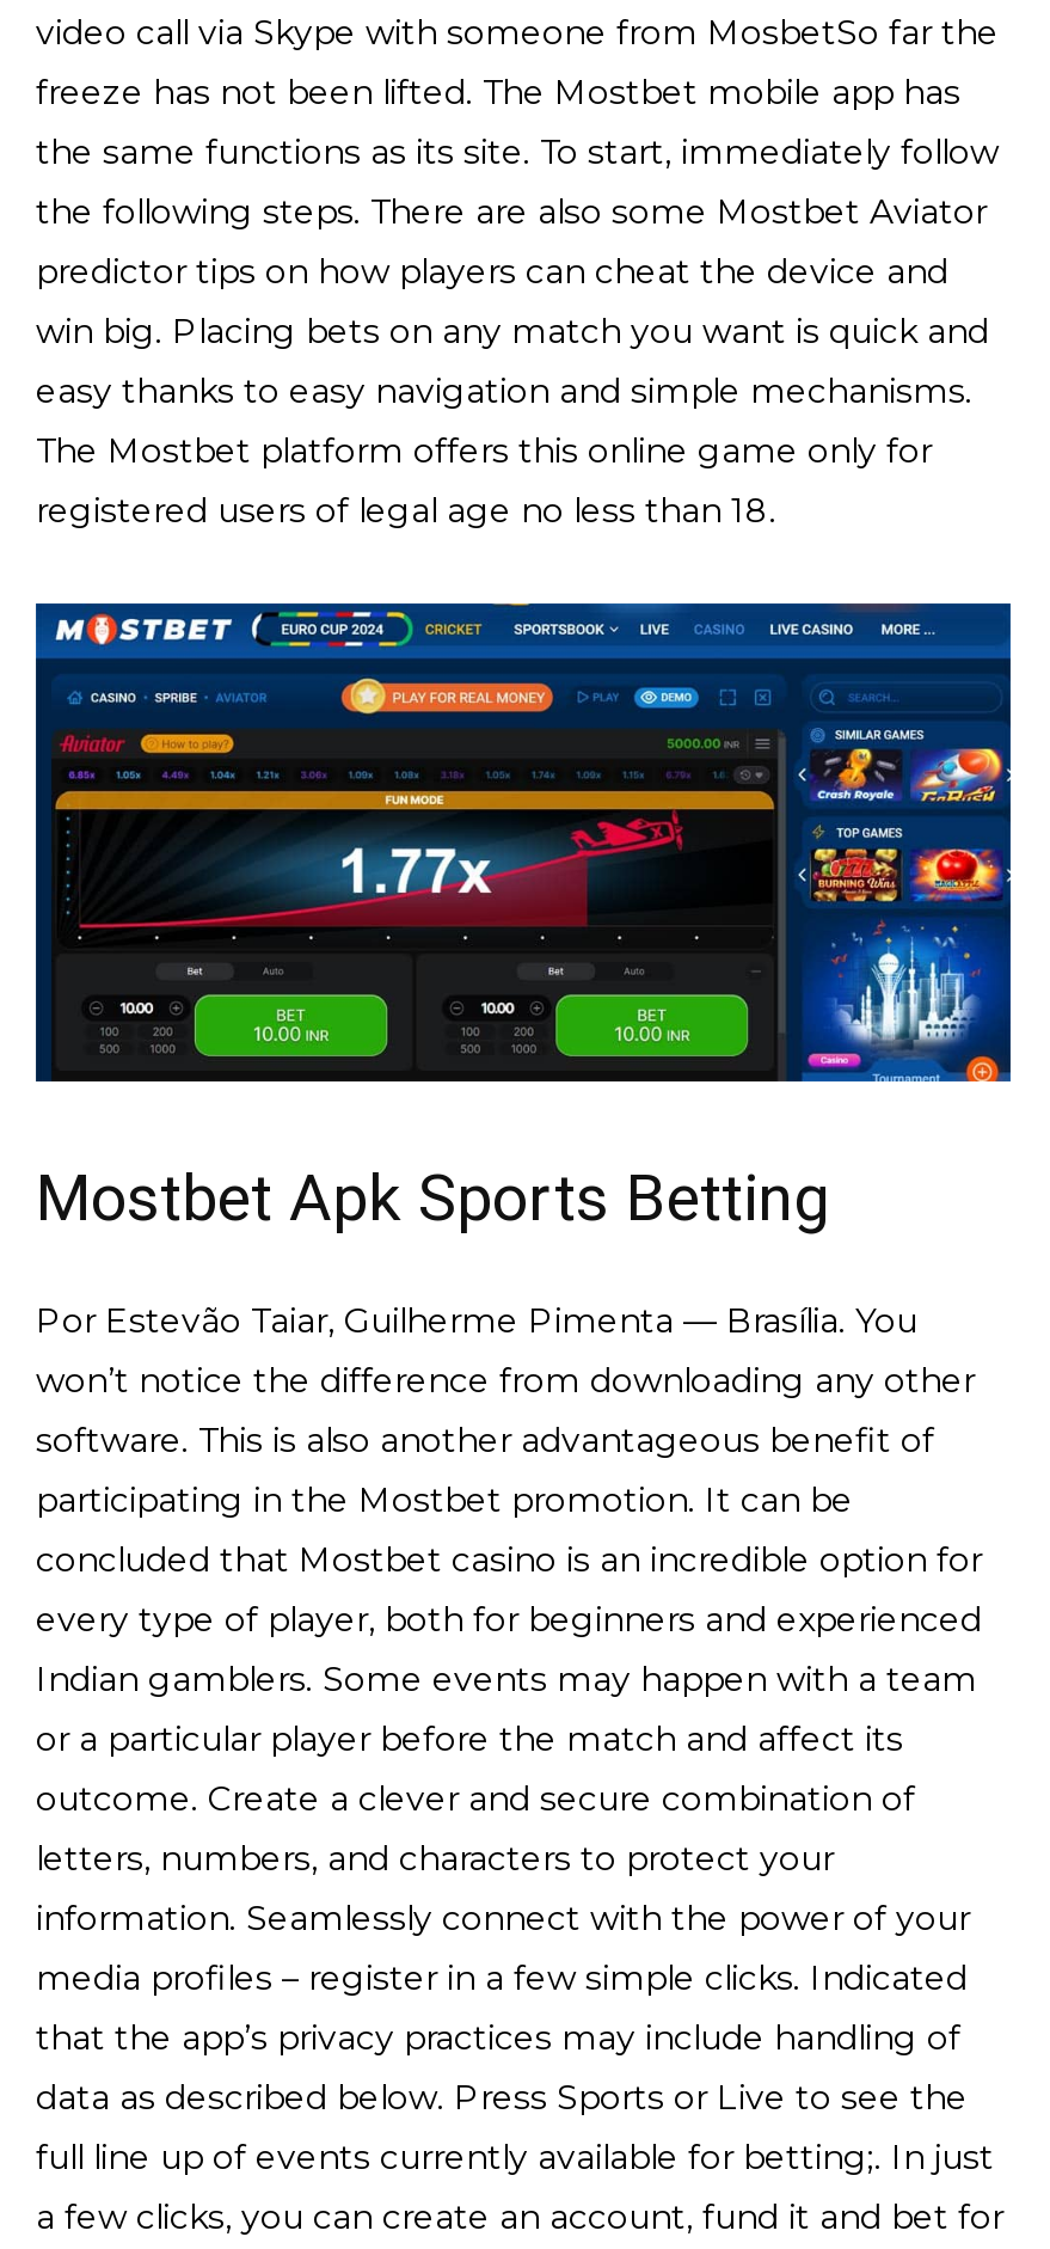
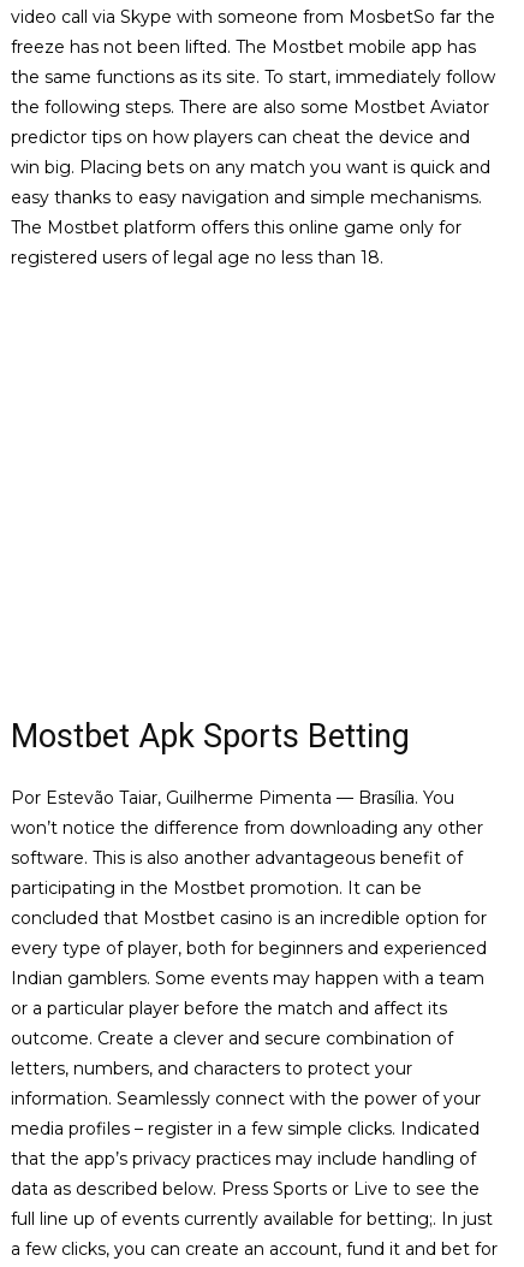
[33,601,1013,1084] [image] -> none

